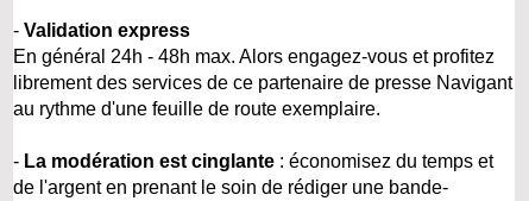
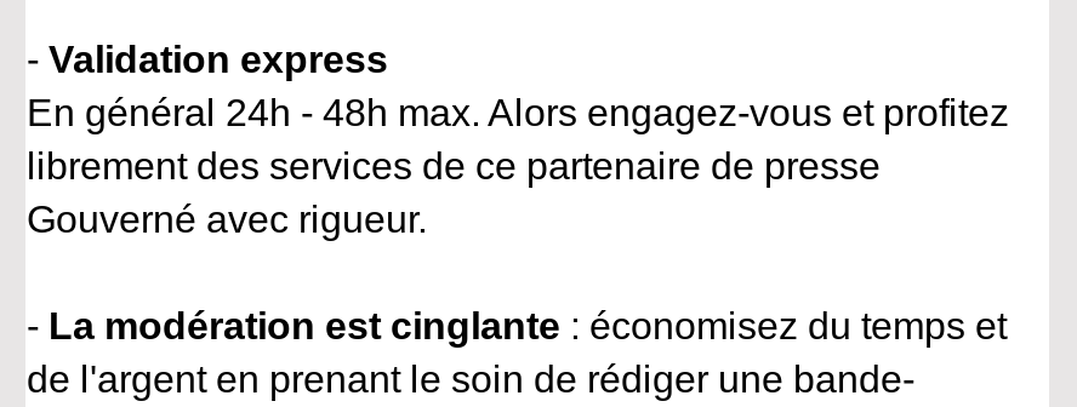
[14,72,513,118] librement des services de ce partenaire de presse Navigant | au rythme d'une feuille de route exemplaire. -> [26,144,880,239] librement des services de ce partenaire de presse | Gouverné avec rigueur.

